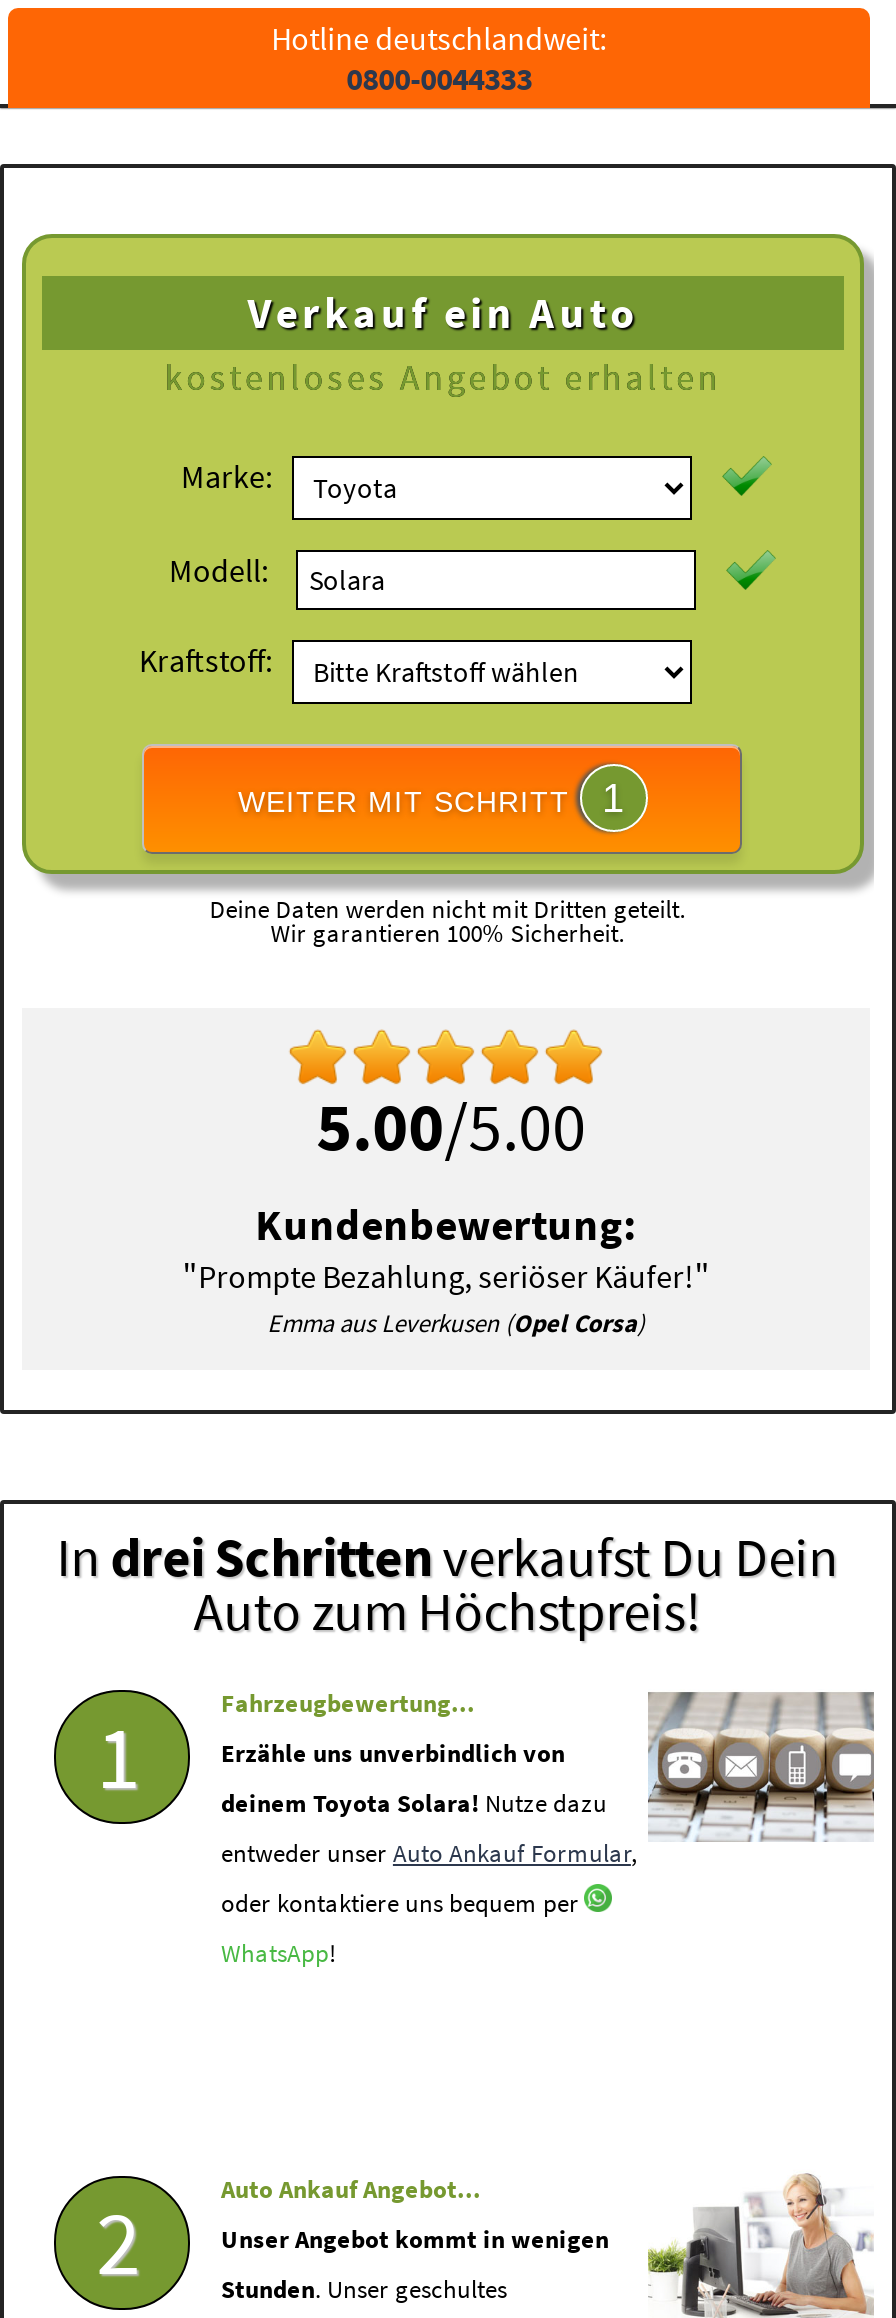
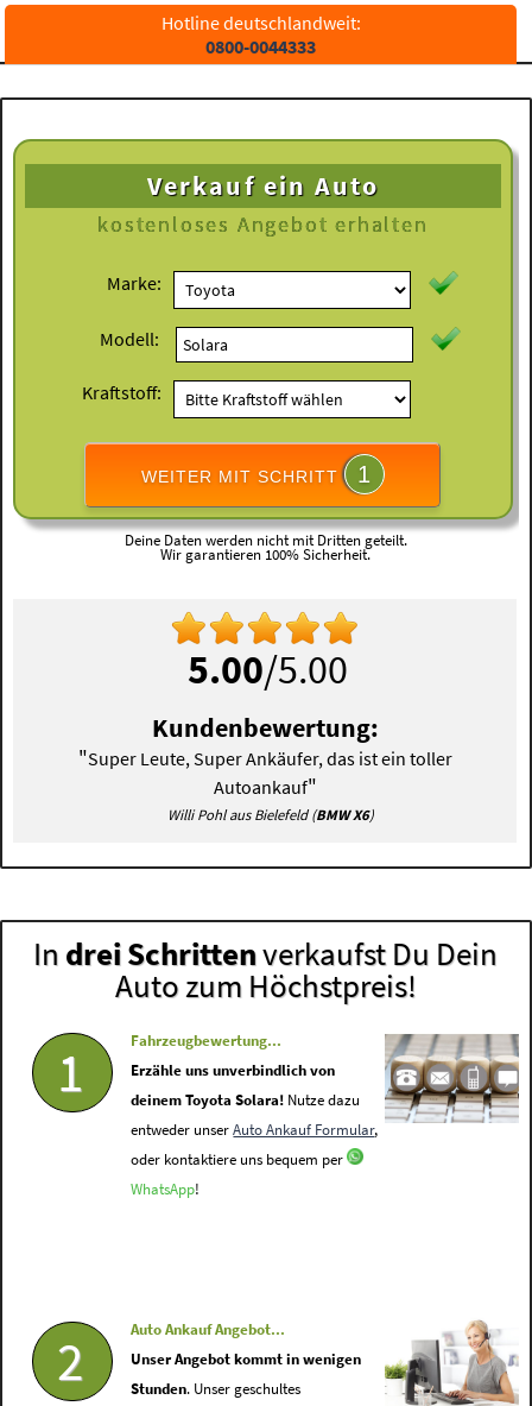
[182,1253,710,1339] "Prompte Bezahlung, seriöser Käufer!" | Emma aus Leverkusen (Opel Corsa) -> [78,744,452,824] "Super Leute, Super Ankäufer, das ist ein toller | Autoankauf" | Willi Pohl aus Bielefeld (BMW X6)

